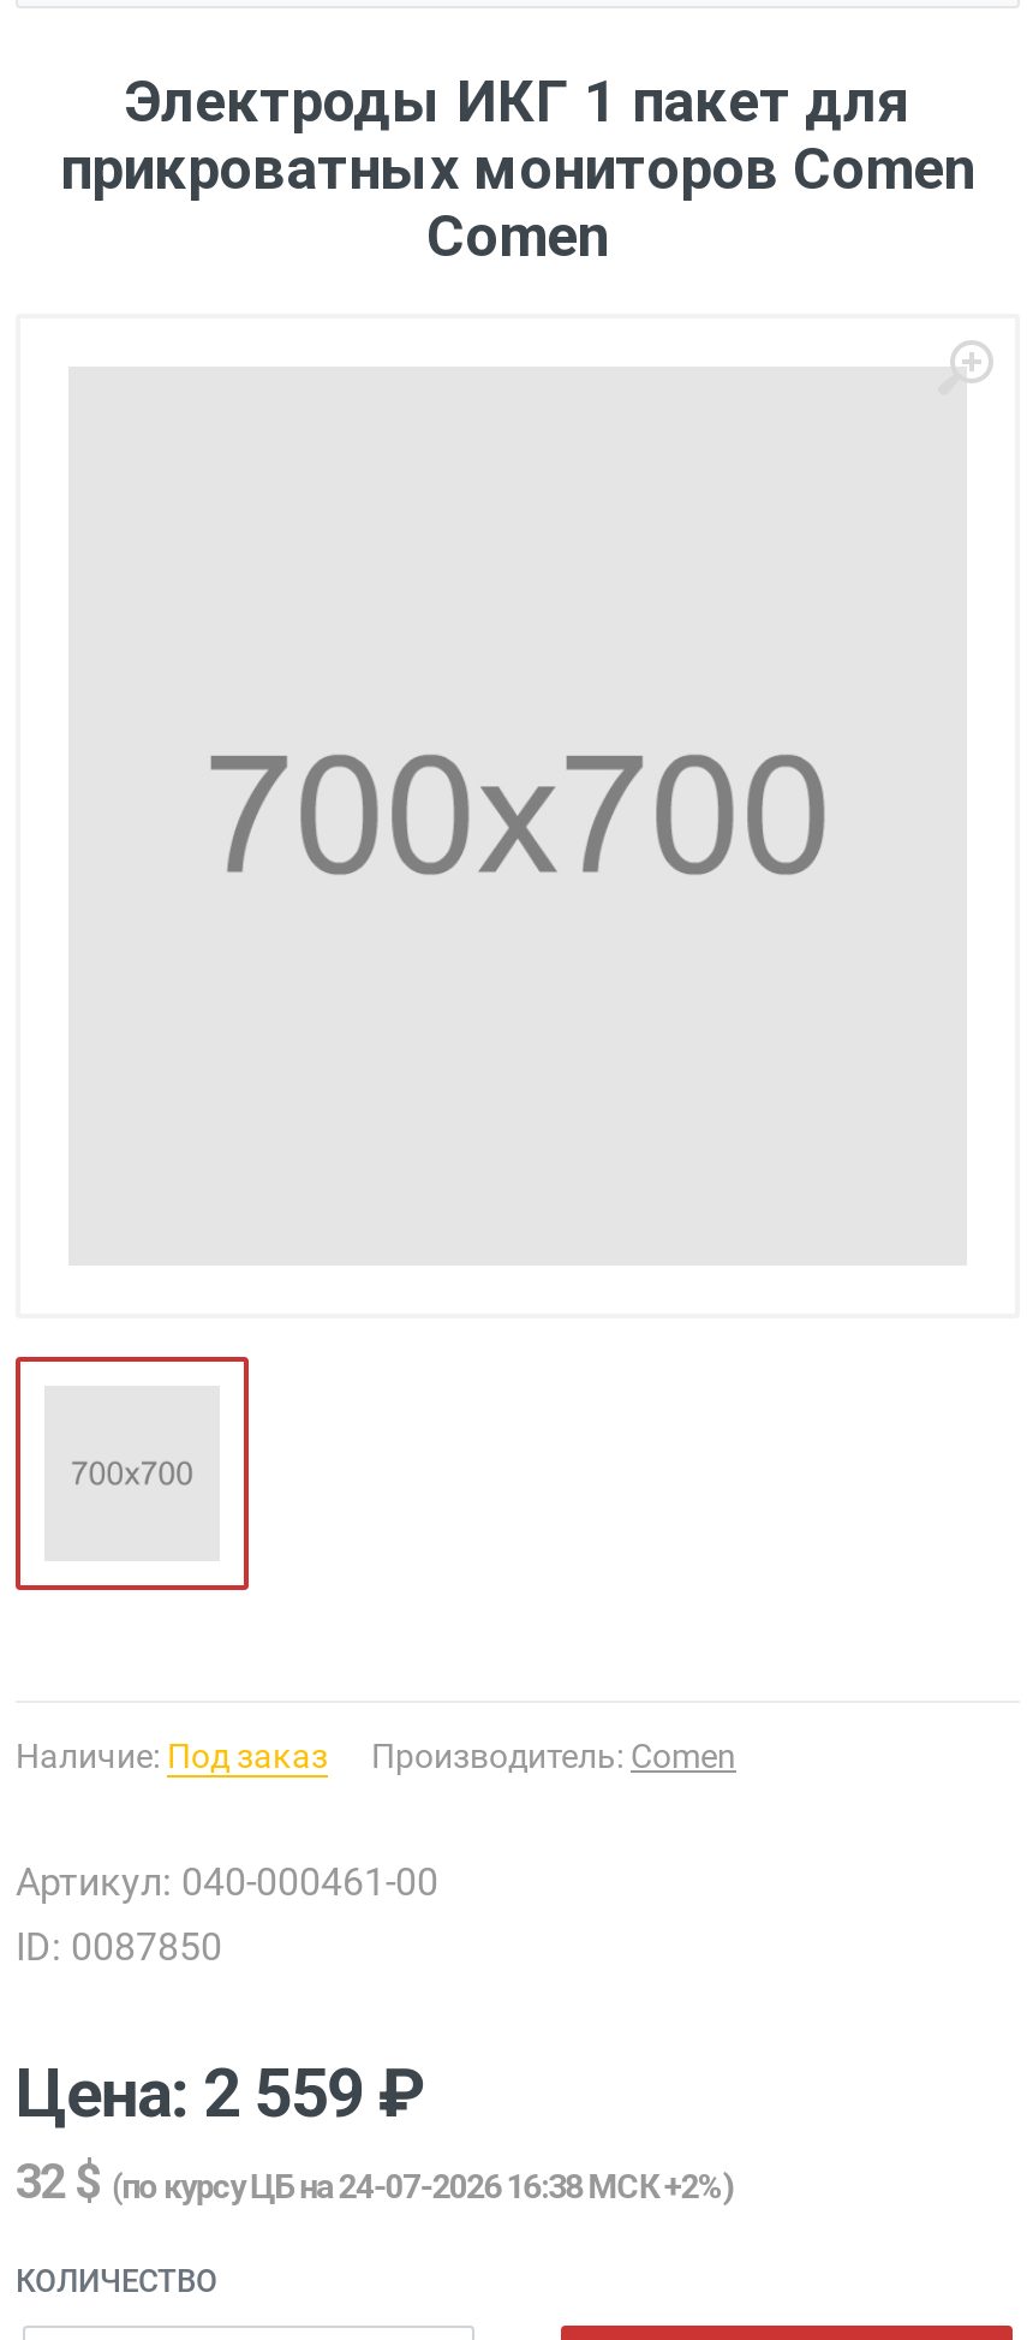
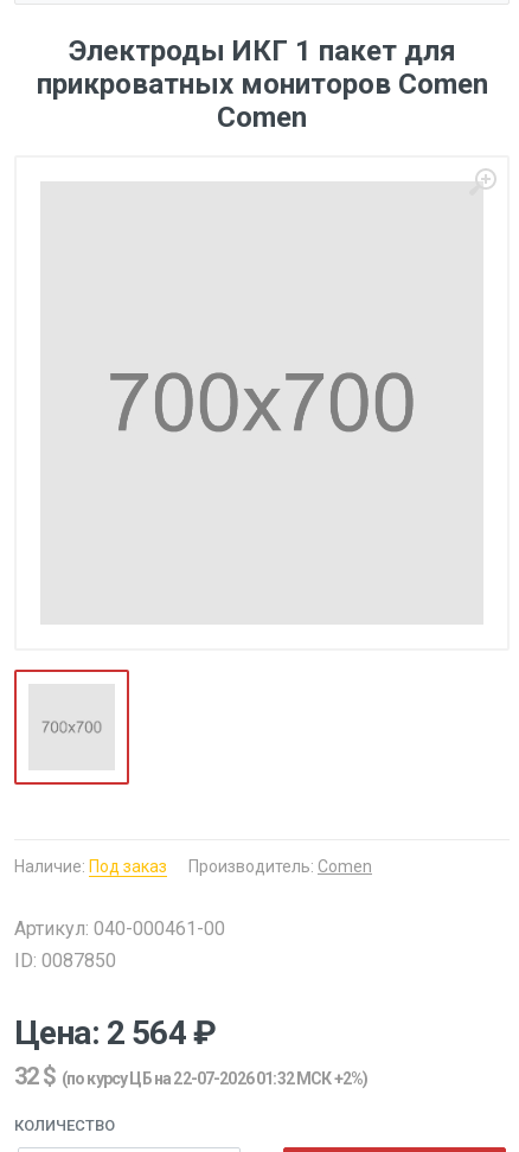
[16,2054,424,2134] Цена: 2 559 ₽ -> [14,1014,216,1053] Цена: 2 564 ₽
[16,2153,732,2211] 32 $(по курсу ЦБ на 24-07-2026 16:38 МСК +2%) -> [14,1062,368,1091] 32 $(по курсу ЦБ на 22-07-2026 01:32 МСК +2%)

